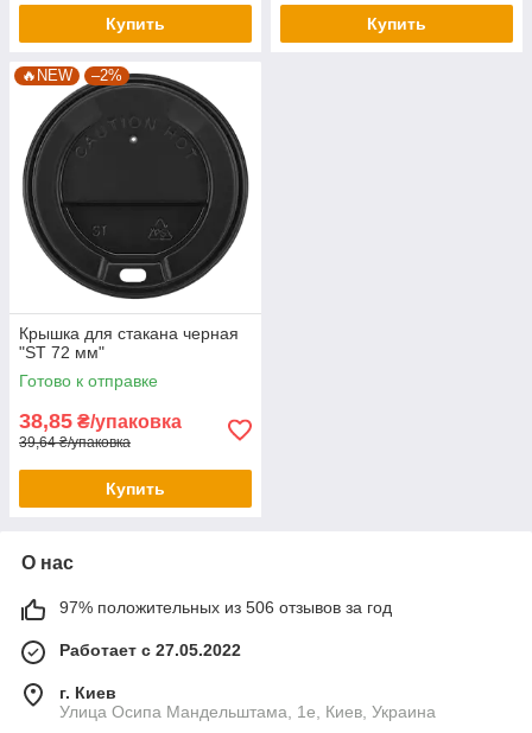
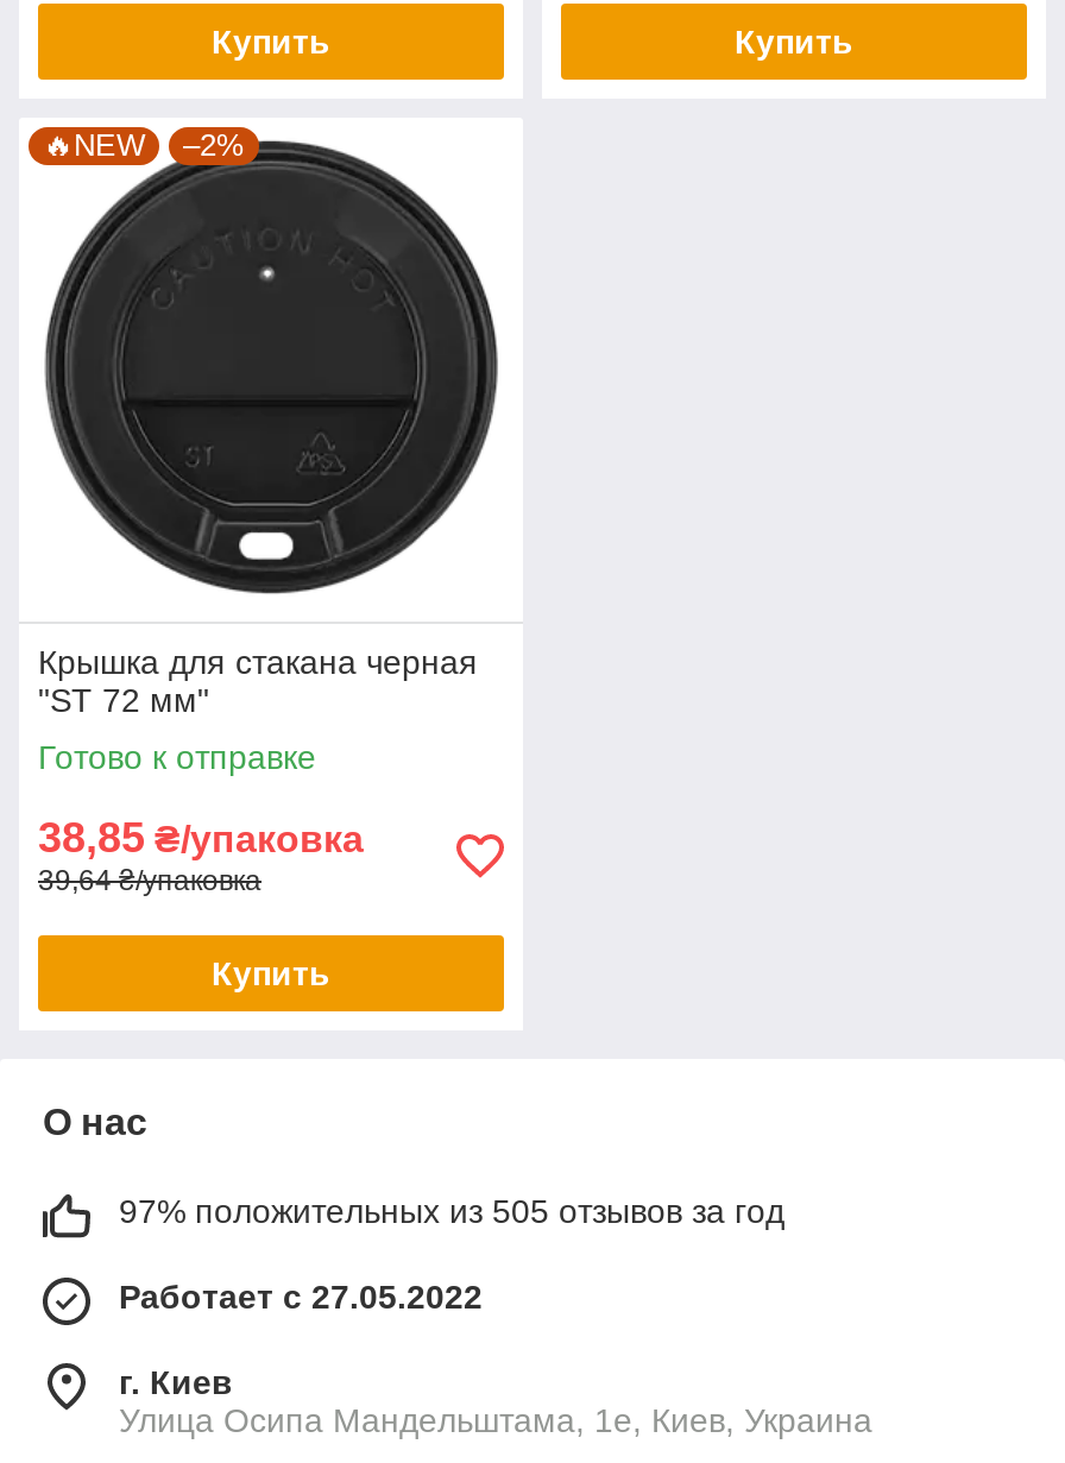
[59,598,392,617] 97% положительных из 506 отзывов за год -> [119,1192,784,1230] 97% положительных из 505 отзывов за год

